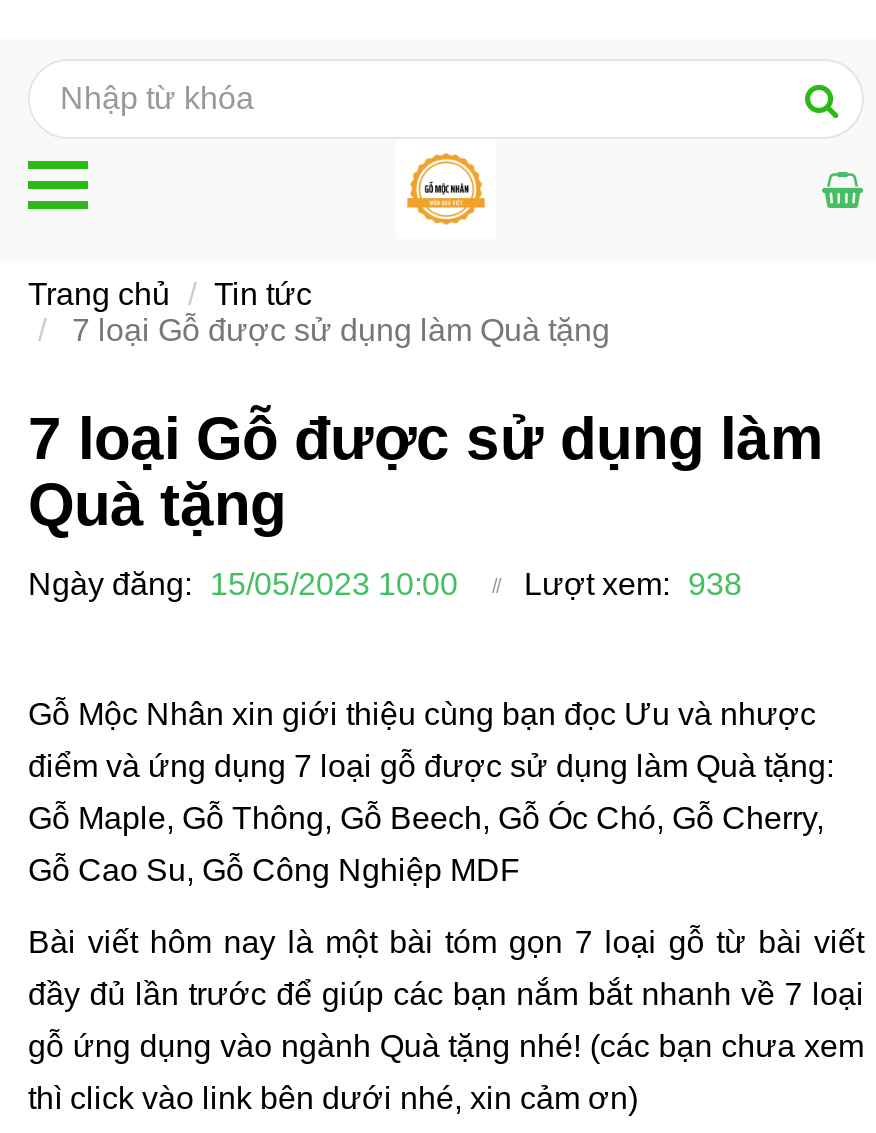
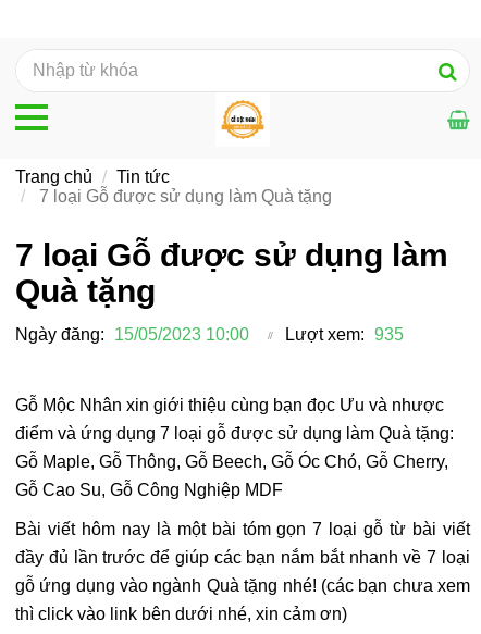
[28,567,742,601] Ngày đăng: 15/05/2023 10:00 Lượt xem: 938 -> [15,325,404,344] Ngày đăng: 15/05/2023 10:00 Lượt xem: 935

